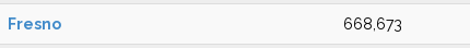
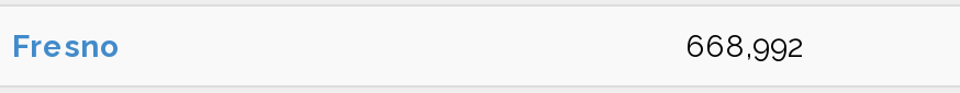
[343,15,402,33] 668,673 -> [686,28,805,63] 668,992

